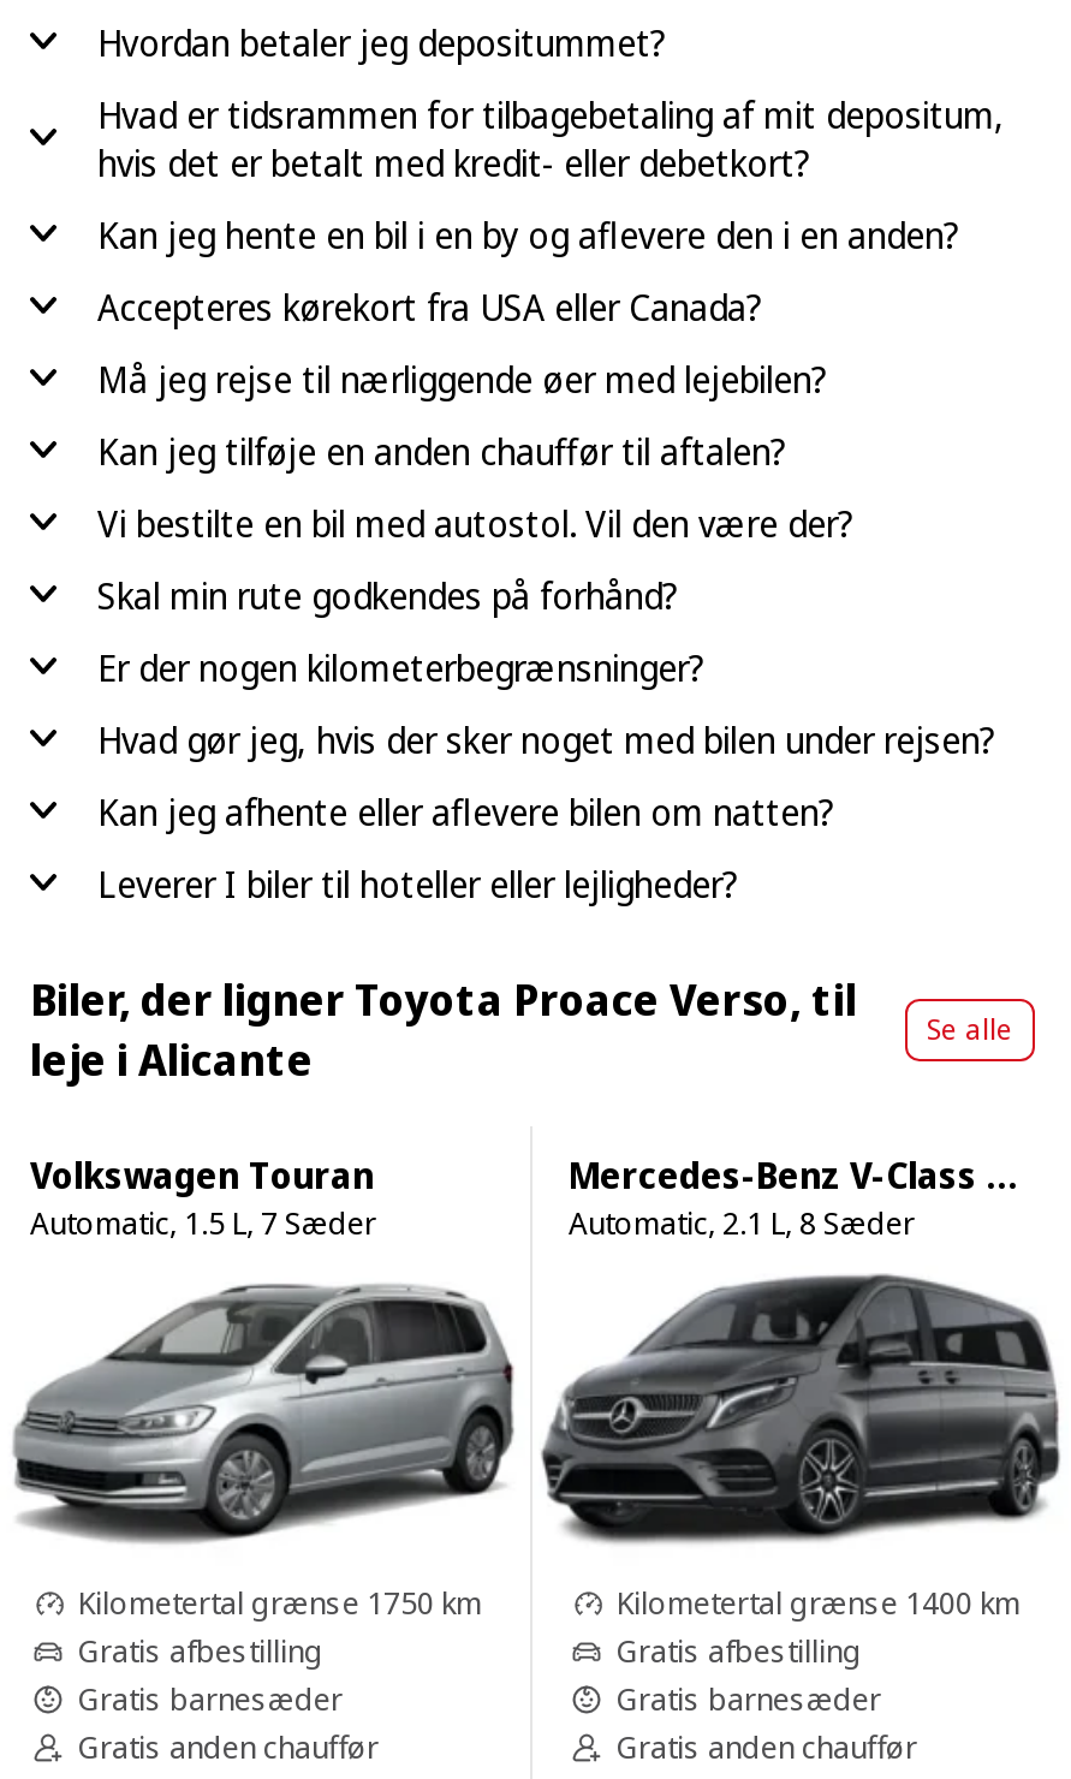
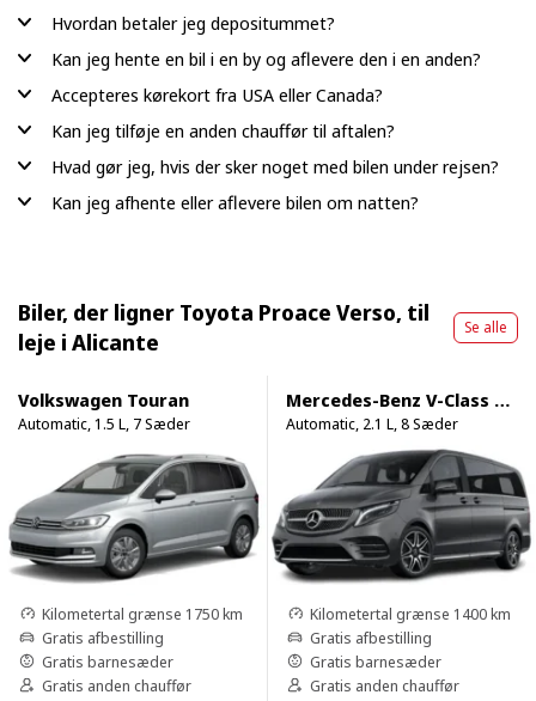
[97,90,1004,186] Hvad er tidsrammen for tilbagebetaling af mit depositum, | hvis det er betalt med kredit- eller debetkort? -> none
[97,355,828,403] Må jeg rejse til nærliggende øer med lejebilen? -> none
[97,499,855,691] Vi bestilte en bil med autostol. Vil den være der? | Skal min rute godkendes på forhånd? | Er der nogen kilometerbegrænsninger? -> none
[97,859,739,908] Leverer I biler til hoteller eller lejligheder? -> none

